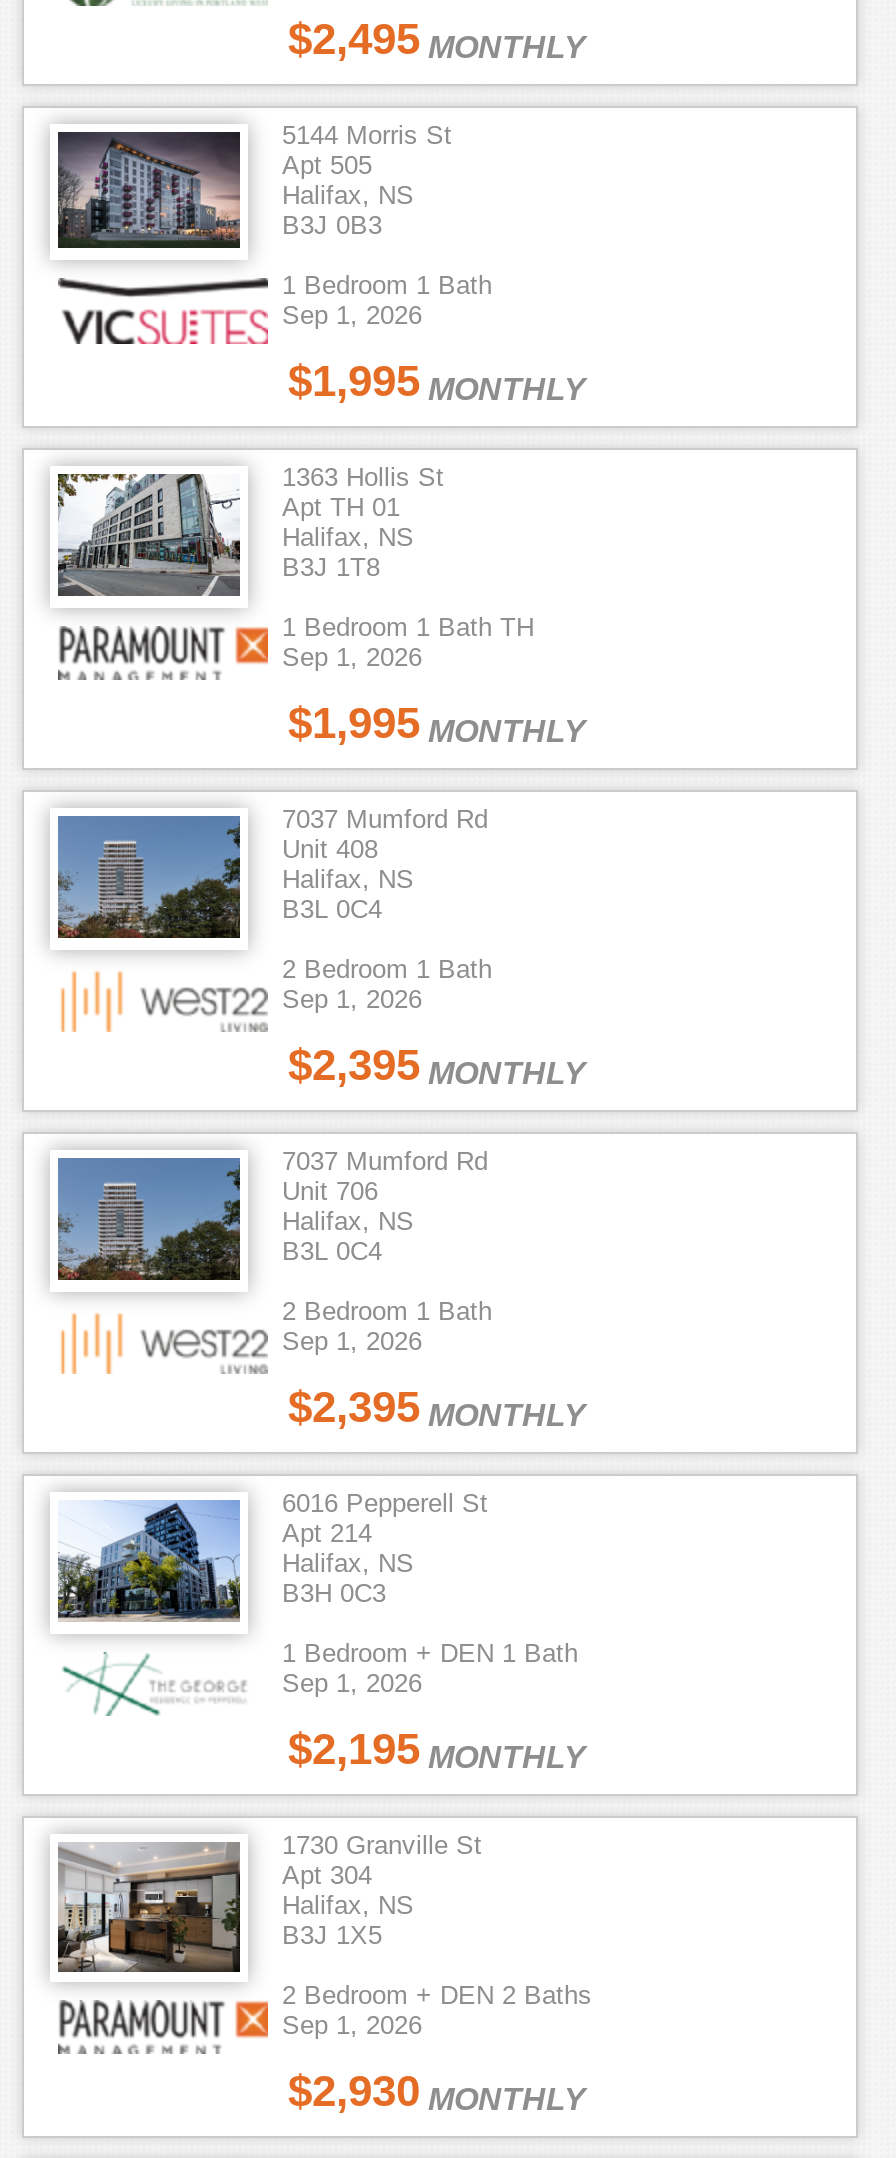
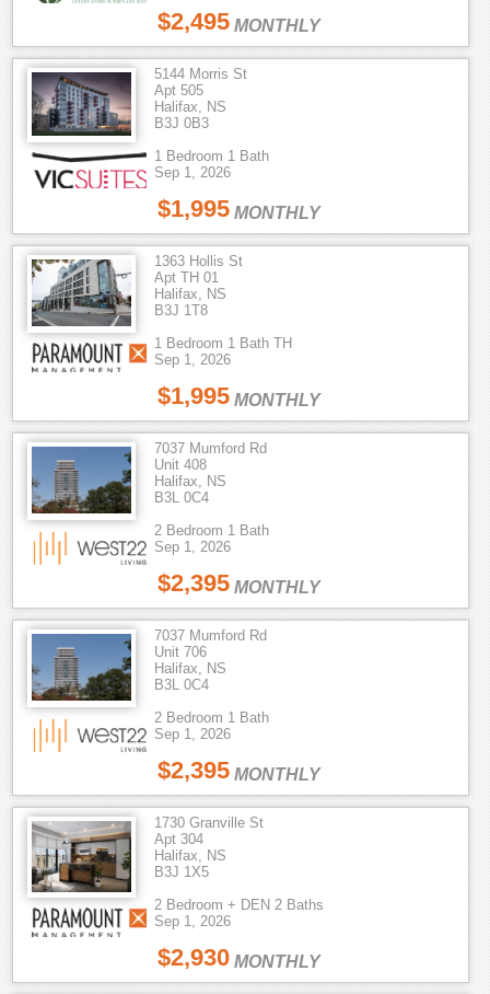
[58,1489,586,1775] [image] | 6016 Pepperell St | Apt 214 | Halifax, NS | B3H 0C3 | 1 Bedroom + DEN 1 Bath | Sep 1, 2026 | $2,195 MONTHLY -> none
[62,1652,220,1718] [image] -> none

